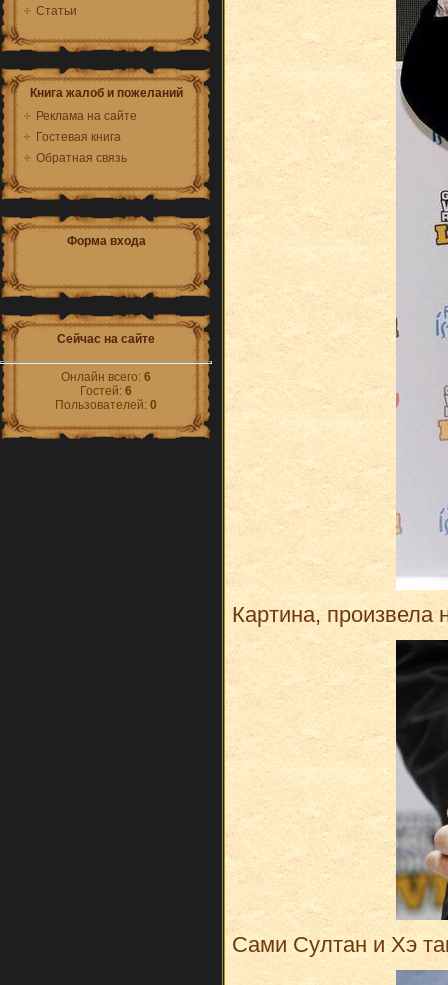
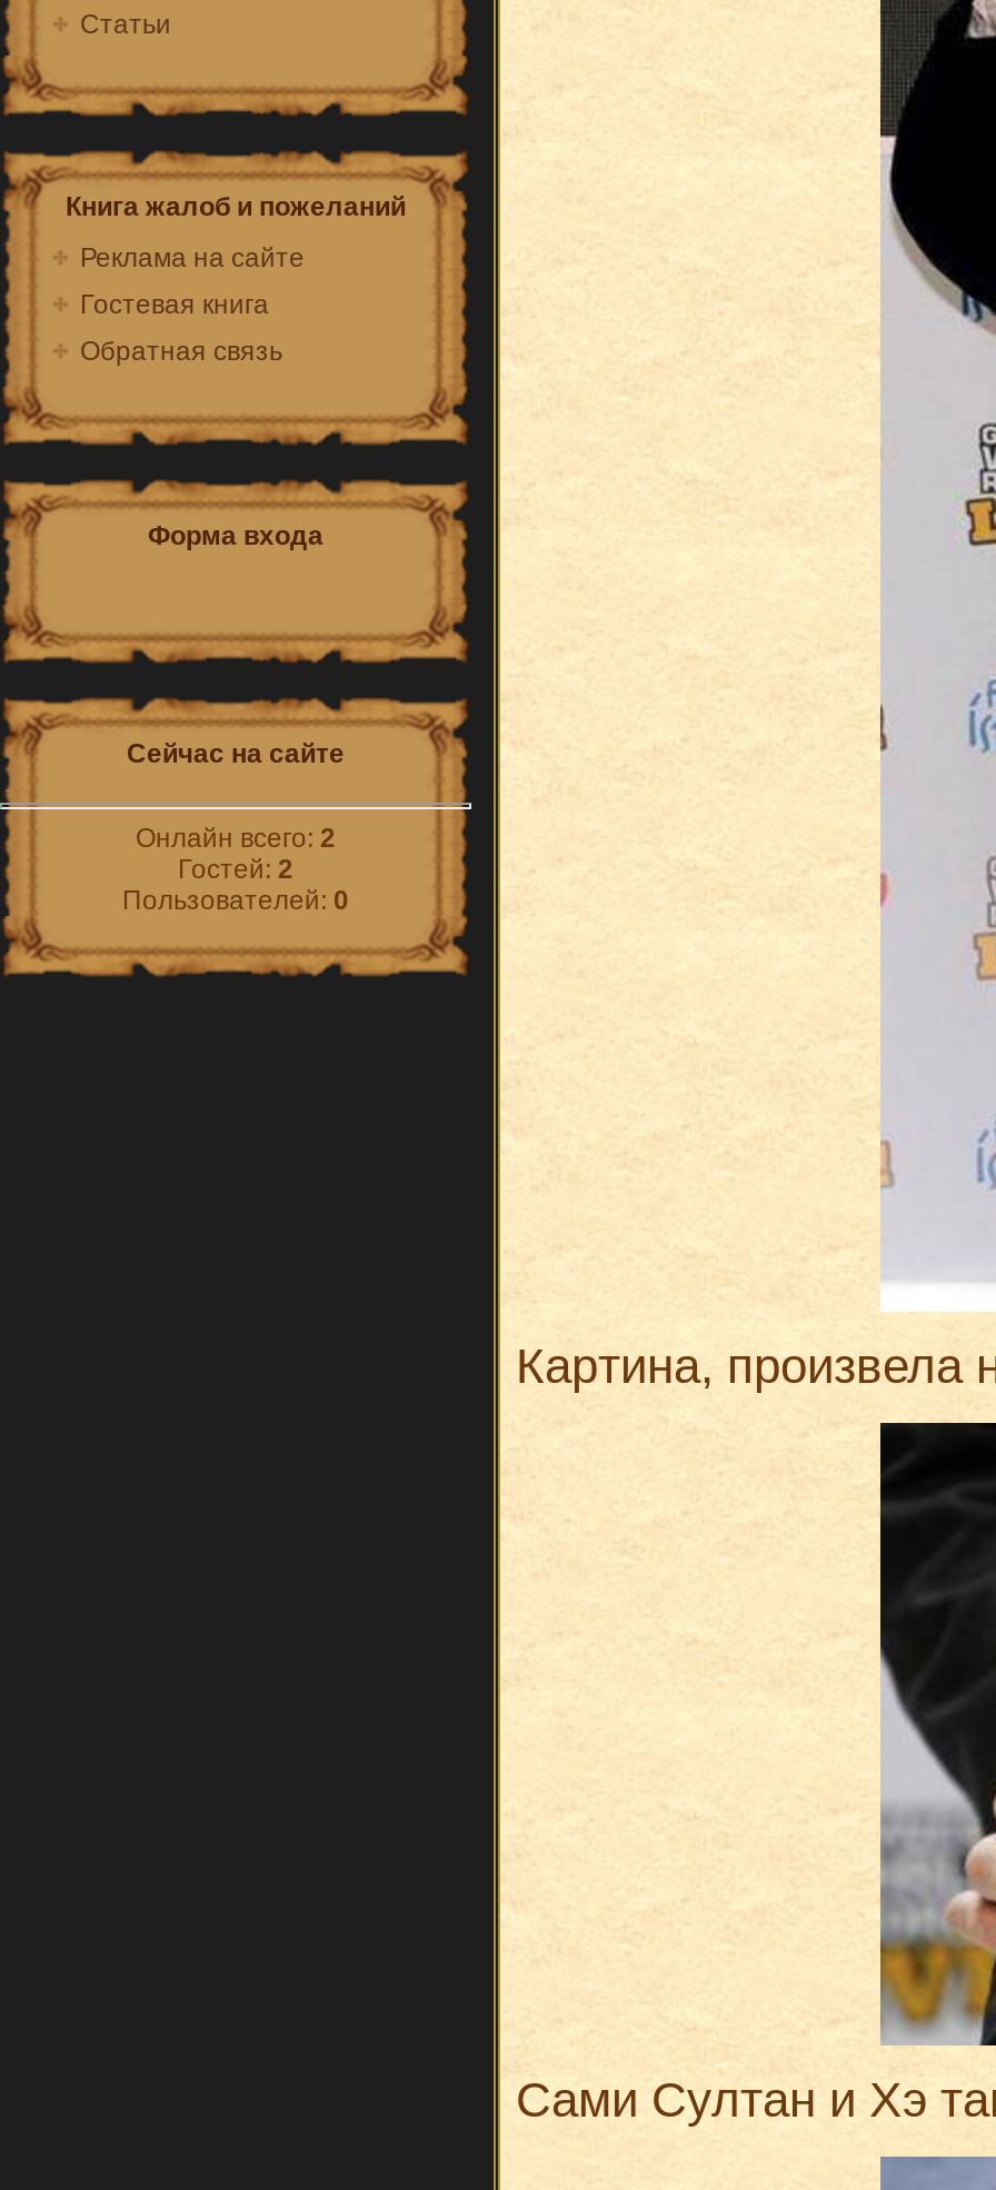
[61,370,151,384] Онлайн всего: 6 -> [136,823,336,854] Онлайн всего: 2
[80,384,132,398] Гостей: 6 -> [178,854,293,885] Гостей: 2

